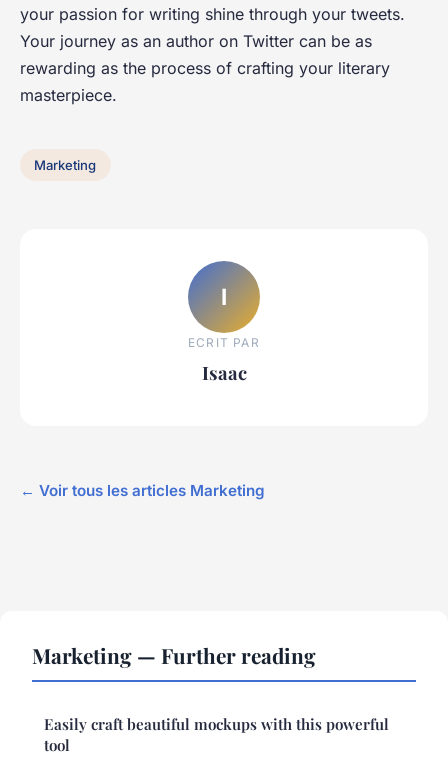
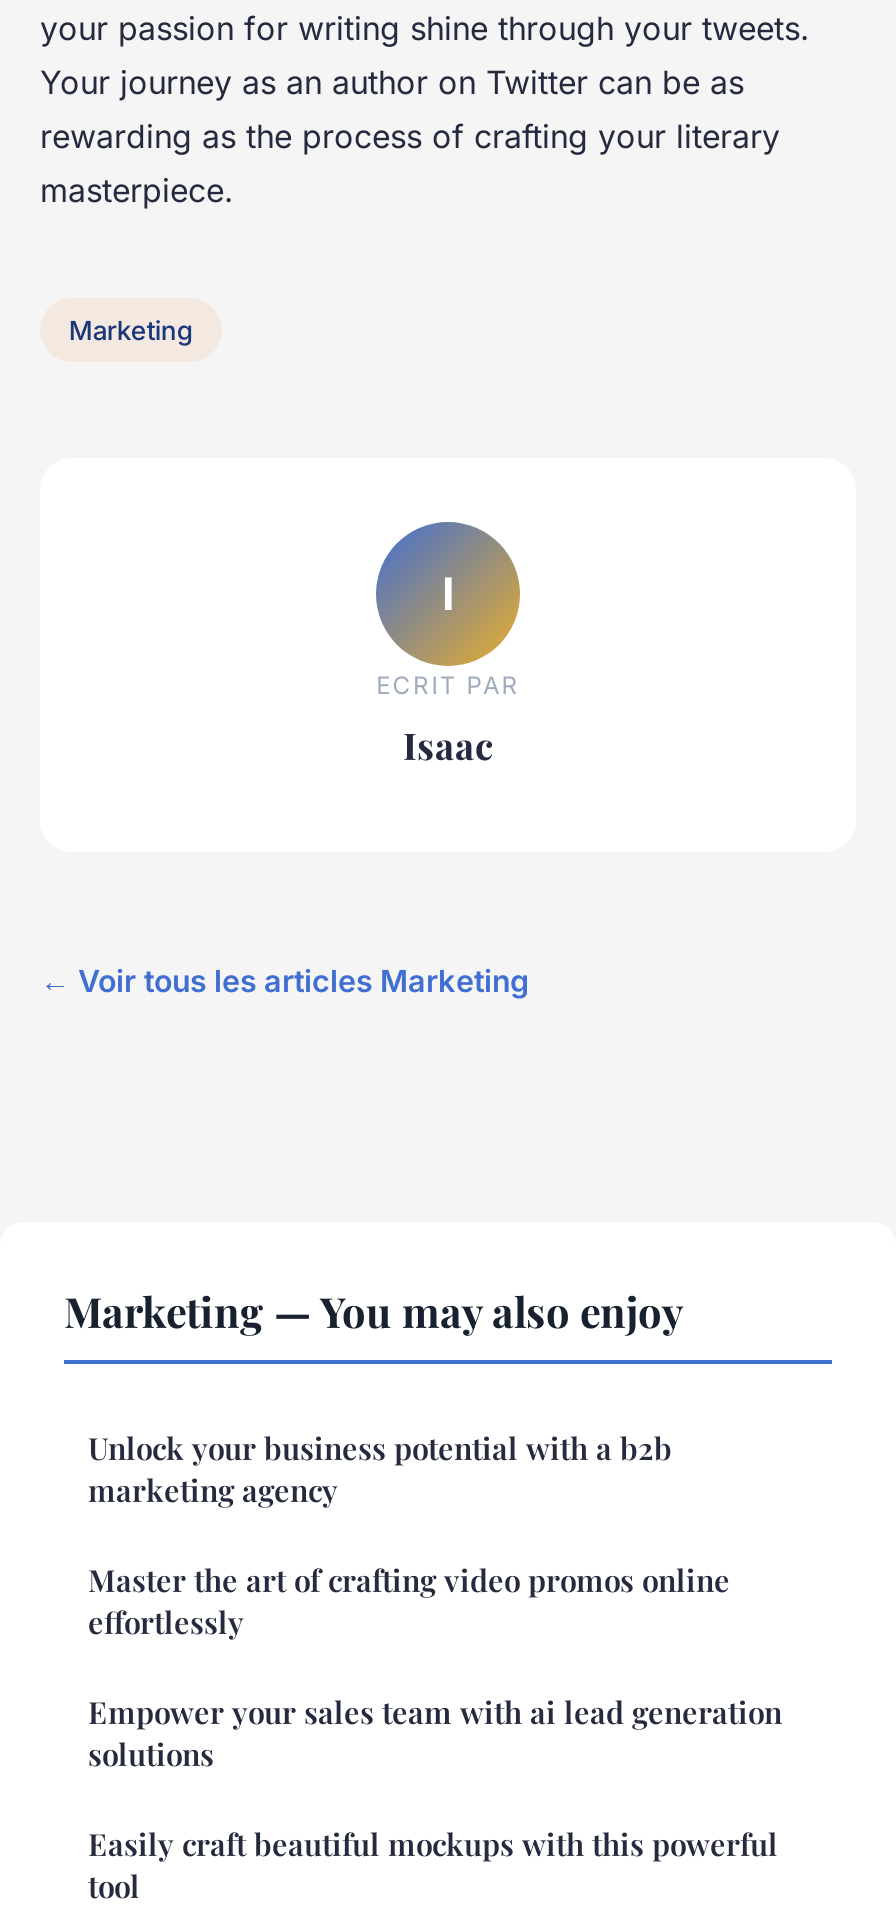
[32,641,316,669] Marketing — Further reading -> [64,1282,782,1774] Marketing — You may also enjoy | Unlock your business potential with a b2b | marketing agency | Master the art of crafting video promos online | effortlessly | Empower your sales team with ai lead generation | solutions

